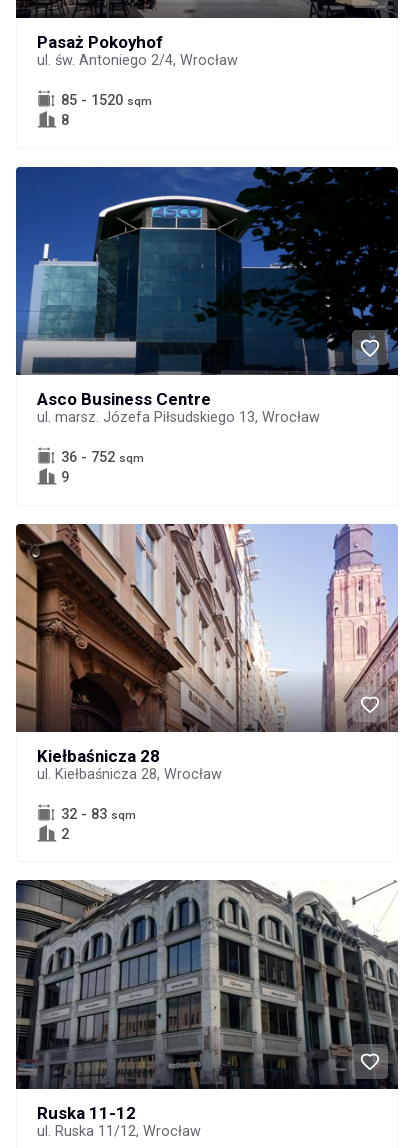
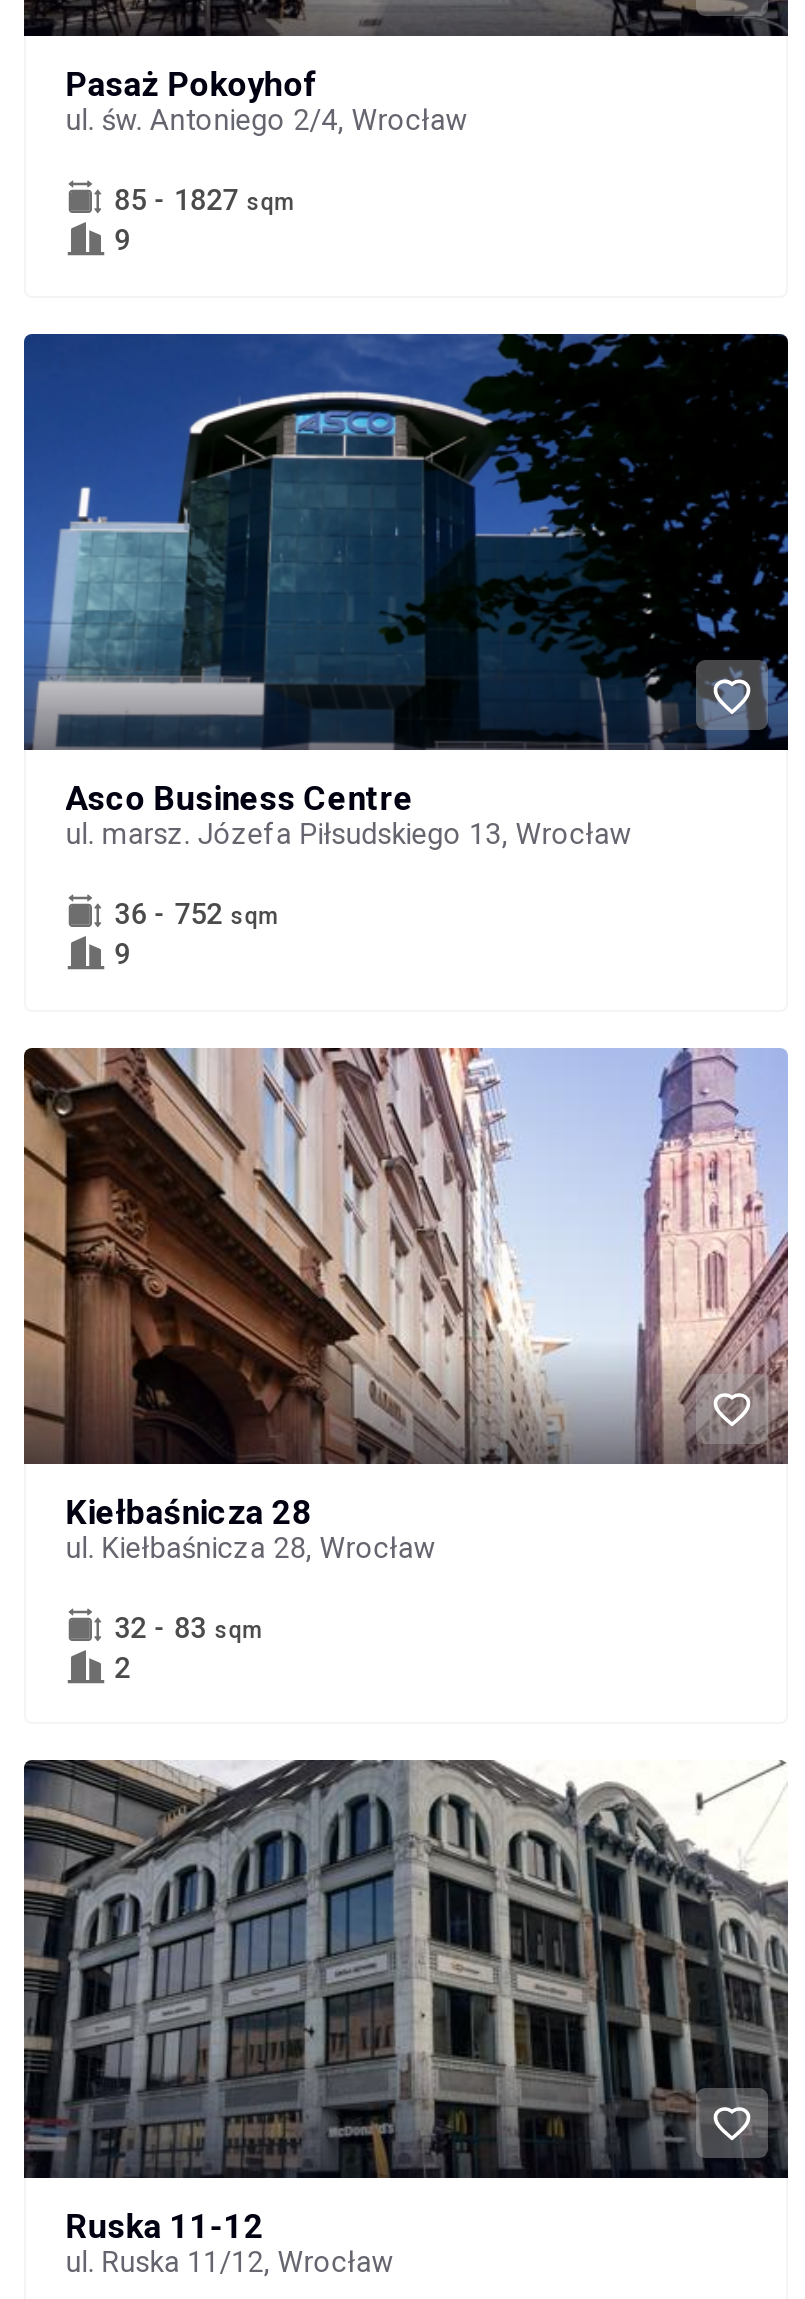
[61,92,152,109] 85 - 1520 sqm -> [115,183,297,217] 85 - 1827 sqm
[61,112,69,129] 8 -> [115,223,131,257] 9

